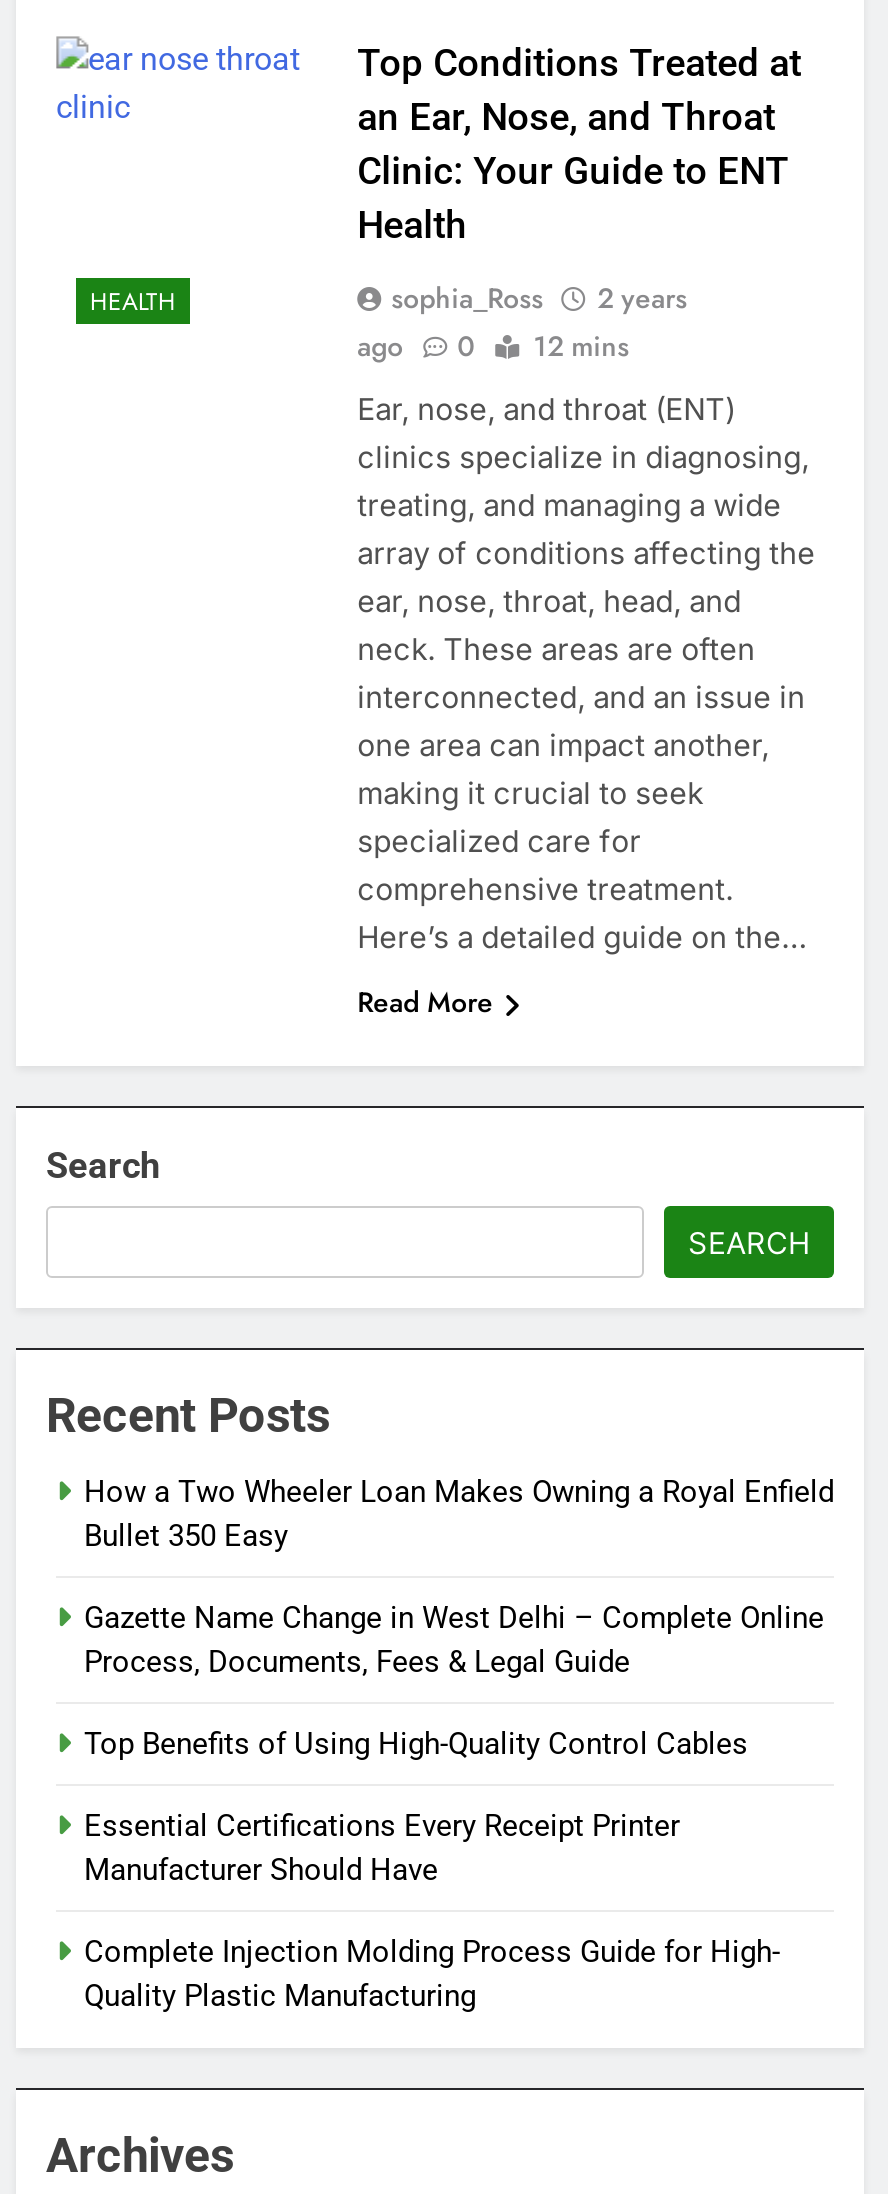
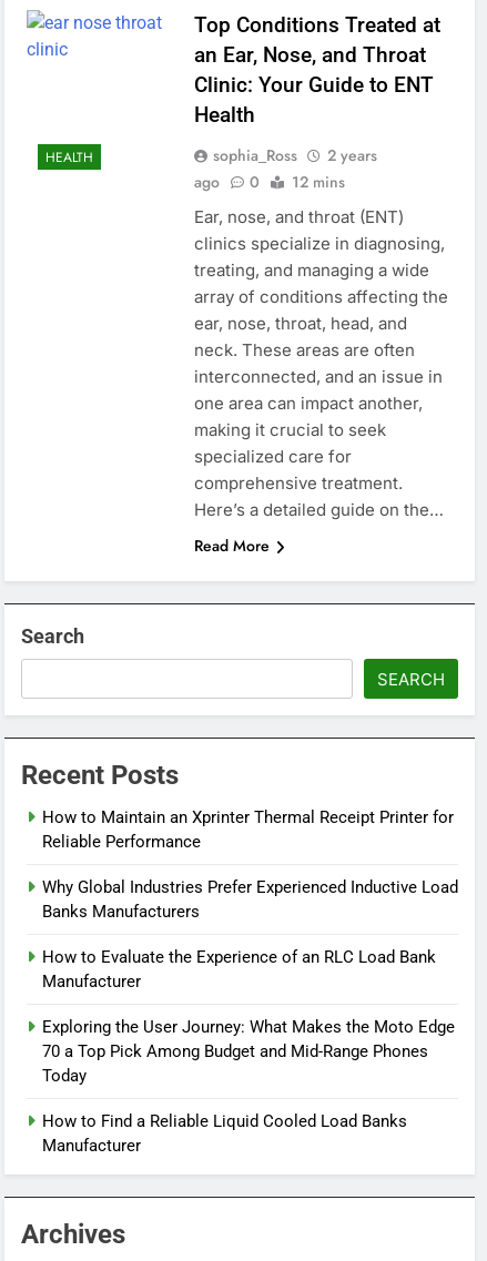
[84,1475,834,1555] How a Two Wheeler Loan Makes Owning a Royal Enfield | Bullet 350 Easy -> [42,808,454,852] How to Maintain an Xprinter Thermal Receipt Printer for | Reliable Performance
[84,1601,824,1681] Gazette Name Change in West Delhi – Complete Online | Process, Documents, Fees & Legal Guide -> [42,878,458,922] Why Global Industries Prefer Experienced Inductive Load | Banks Manufacturers
[84,1727,748,1763] Top Benefits of Using High-Quality Control Cables -> [42,947,436,992] How to Evaluate the Experience of an RLC Load Bank | Manufacturer
[84,1809,680,1889] Essential Certifications Every Receipt Printer | Manufacturer Should Have -> [42,1017,455,1086] Exploring the User Journey: What Makes the Moto Edge | 70 a Top Pick Among Budget and Mid-Range Phones | Today
[84,1935,780,2015] Complete Injection Molding Process Guide for High- | Quality Plastic Manufacturing -> [42,1112,407,1156] How to Find a Reliable Liquid Cooled Load Banks | Manufacturer

